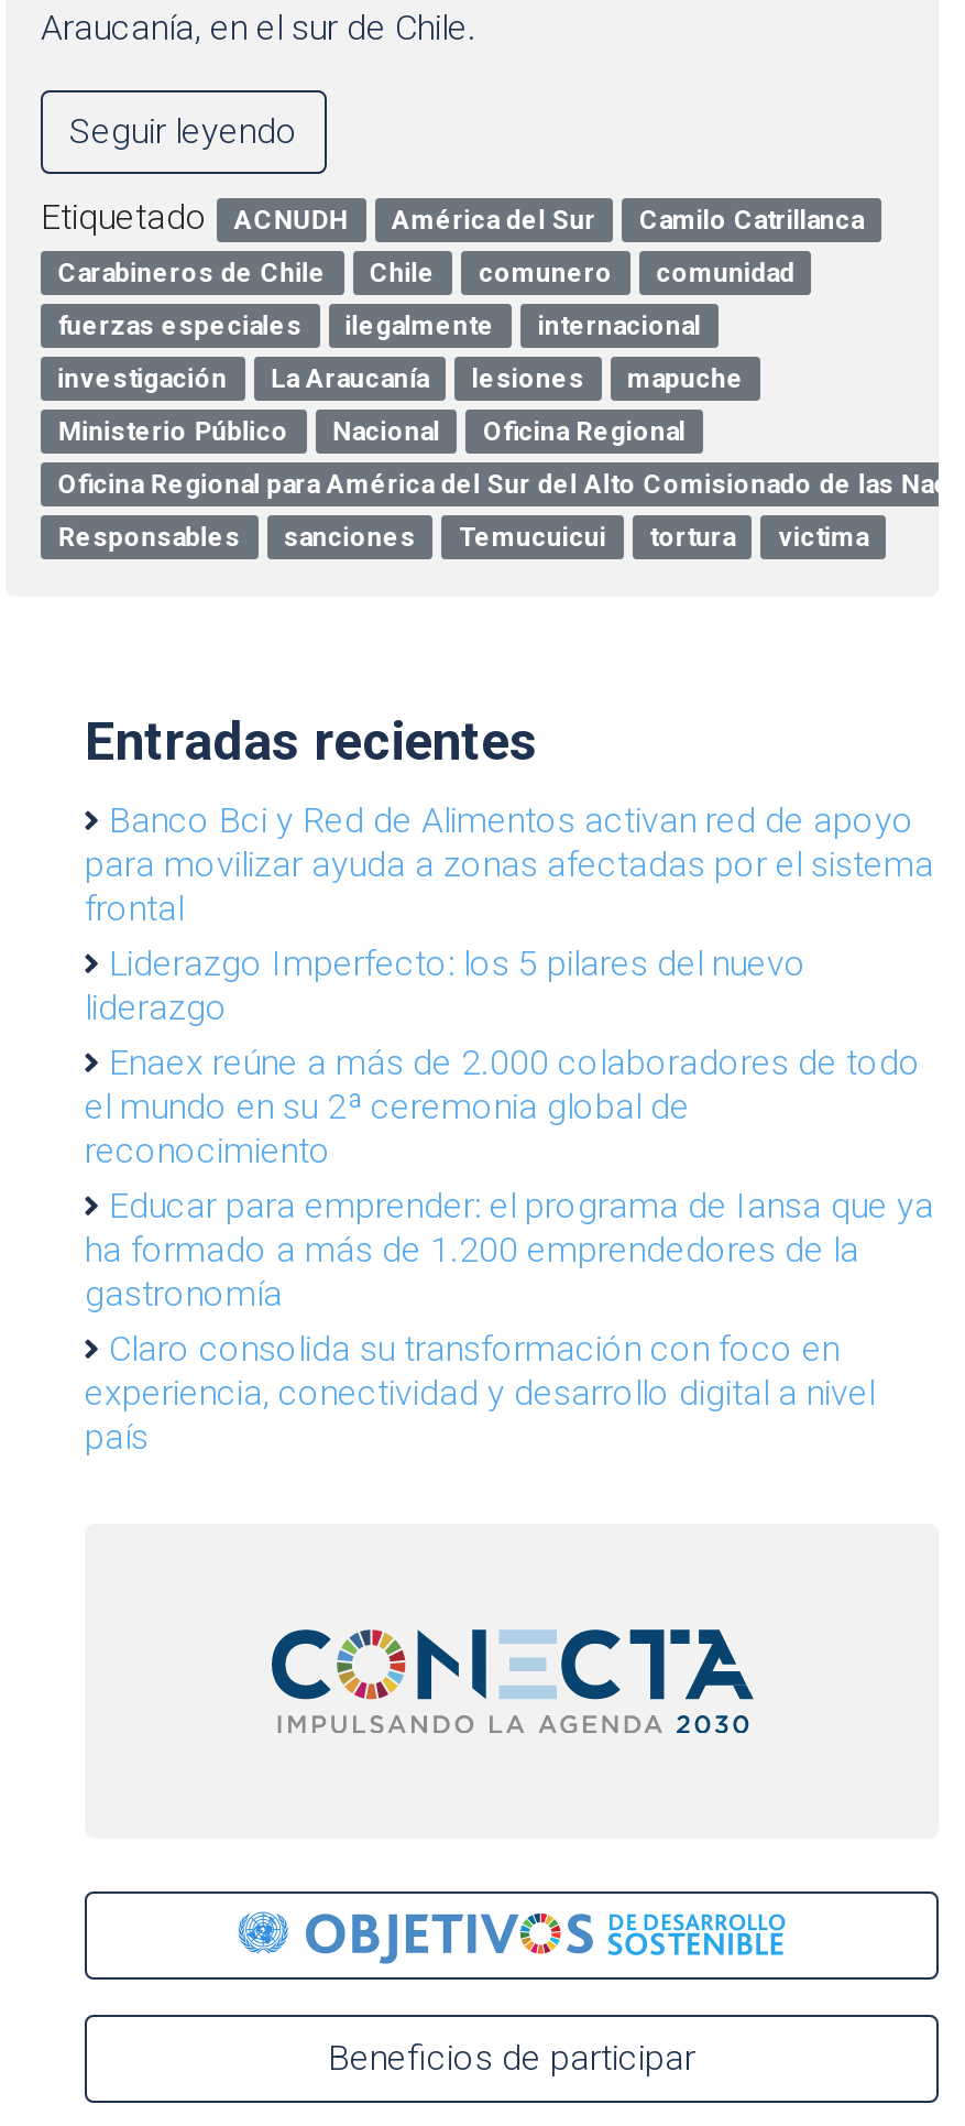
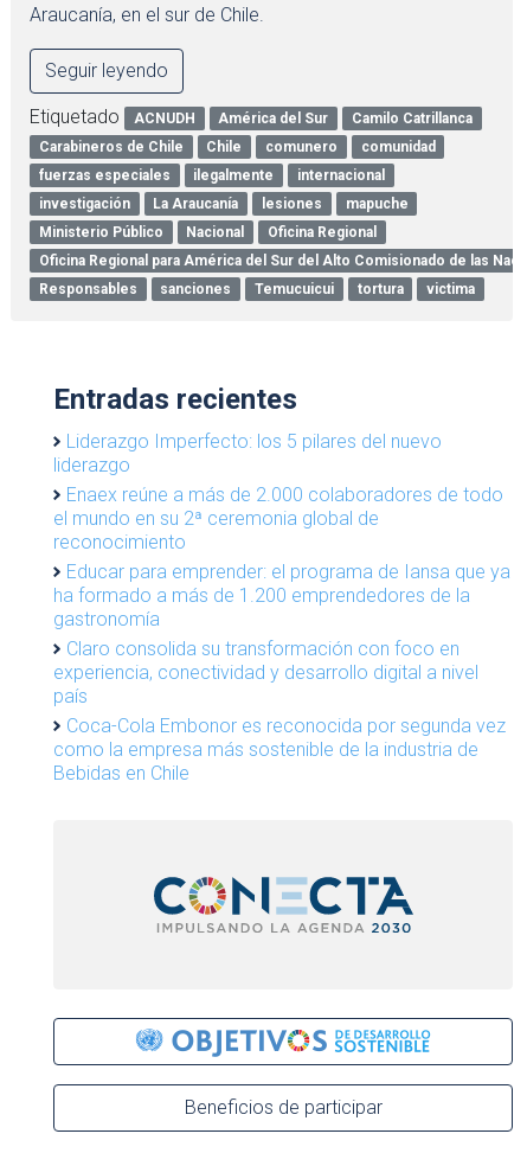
[85,800,934,930] Banco Bci y Red de Alimentos activan red de apoyo | para movilizar ayuda a zonas afectadas por el sistema | frontal -> none
moved [85,943,934,1458] -> [53,431,510,708]: Liderazgo Imperfecto: los 5 pilares del nuevo | liderazgo | Enaex reúne a más de 2.000 colaboradores de todo | ... | experiencia, conectividad y desarrollo digital a nivel | país
none -> [53,715,506,785] Coca-Cola Embonor es reconocida por segunda vez | como la empresa más sostenible de la industria de | Bebidas en Chile

